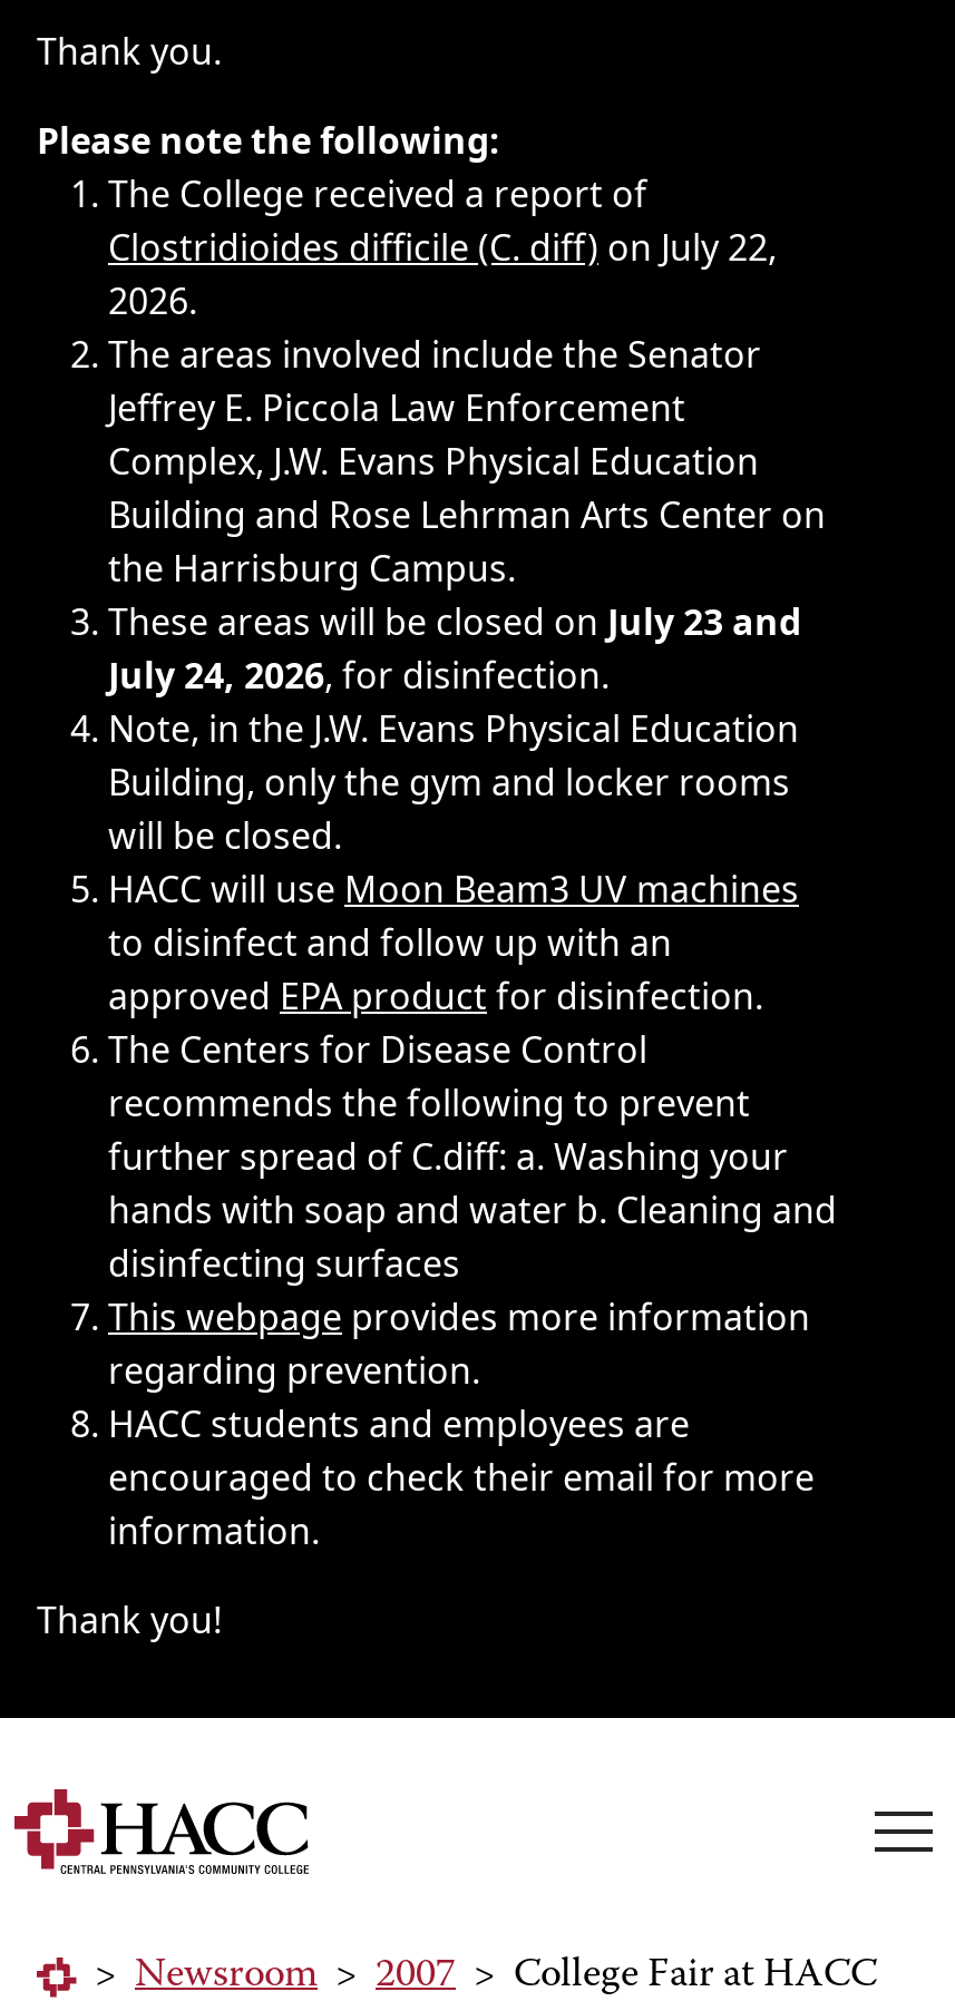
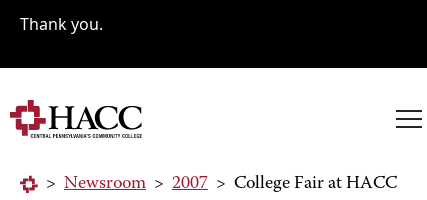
[37,116,837,1644] Please note the following: | The College received a report of | Clostridioides difficile (C. diff) on July 22, | 2026. | The areas involved include the Senator | Jeffrey E. Piccola Law Enforcement | Complex, J.W. Evans Physical Education | Building and Rose Lehrman Arts Center on | the Harrisburg Campus. | These areas will be closed on July 23 and | July 24, 2026, for disinfection. | Note, in the J.W. Evans Physical Education | Building, only the gym and locker rooms | will be closed. | HACC will use Moon Beam3 UV machines | to disinfect and follow up with an | approved EPA product for disinfection. | The Centers for Disease Control | recommends the following to prevent | further spread of C.diff: a. Washing your | hands with soap and water b. Cleaning and | disinfecting surfaces | This webpage provides more information | regarding prevention. | HACC students and employees are | encouraged to check their email for more | information. | Thank you! -> none

